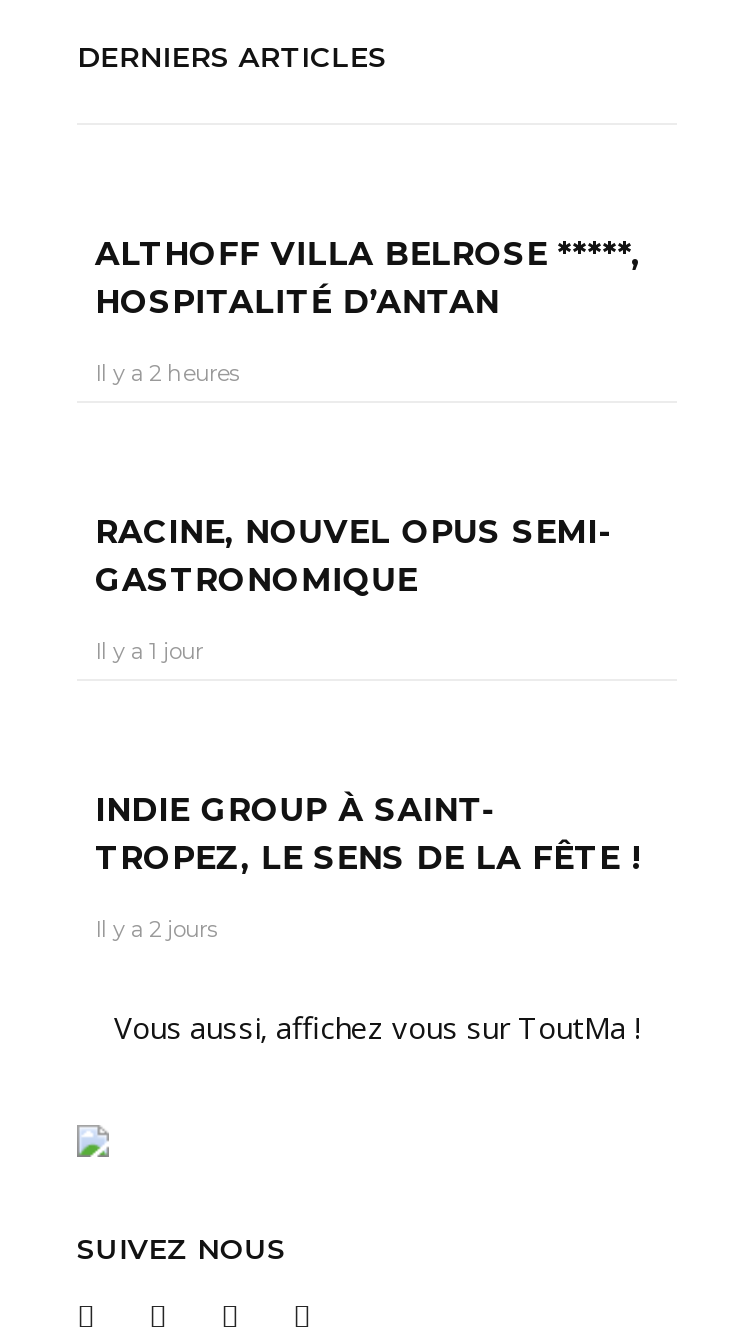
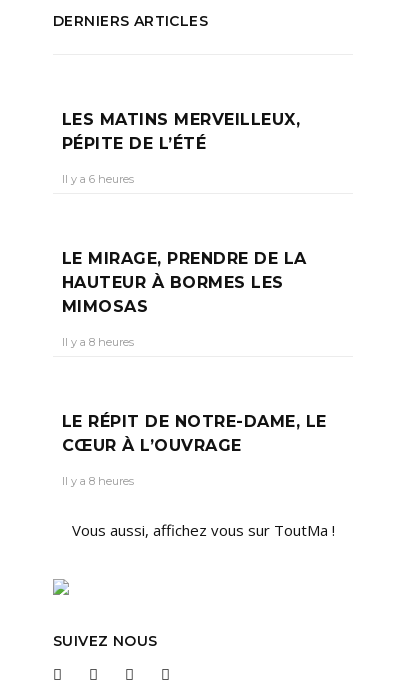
[95,236,640,322] ALTHOFF VILLA BELROSE *****, | HOSPITALITÉ D’ANTAN -> [62,110,300,153] LES MATINS MERVEILLEUX, | PÉPITE DE L’ÉTÉ
[95,360,239,388] Il y a 2 heures -> [62,172,134,186] Il y a 6 heures
[95,514,613,600] RACINE, NOUVEL OPUS SEMI- | GASTRONOMIQUE -> [62,249,306,316] LE MIRAGE, PRENDRE DE LA | HAUTEUR À BORMES LES | MIMOSAS
[95,638,203,666] Il y a 1 jour -> [62,335,134,349] Il y a 8 heures
[95,792,642,878] INDIE GROUP À SAINT- | TROPEZ, LE SENS DE LA FÊTE ! -> [62,412,326,455] LE RÉPIT DE NOTRE-DAME, LE | CŒUR À L’OUVRAGE
[95,916,217,944] Il y a 2 jours -> [62,474,134,488] Il y a 8 heures

